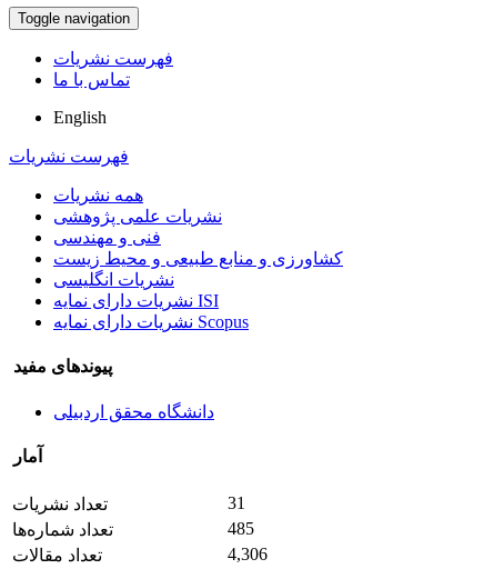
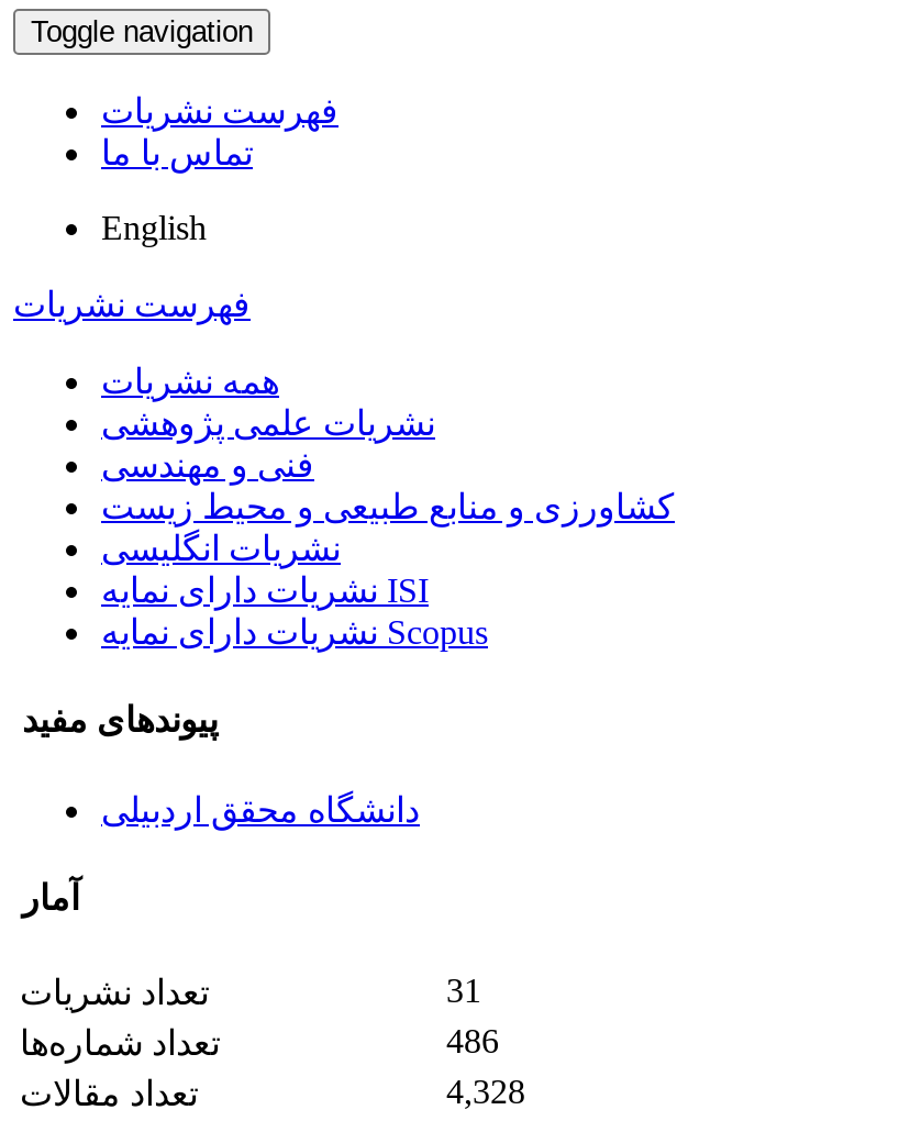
[228,519,254,538] 485 -> [446,1022,499,1060] 486
[228,545,268,564] 4,306 -> [446,1073,525,1110] 4,328

